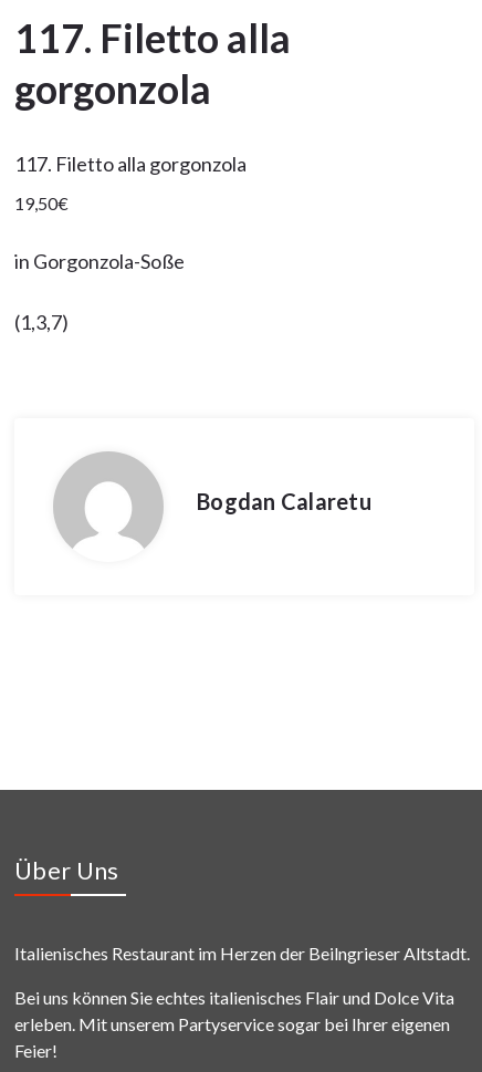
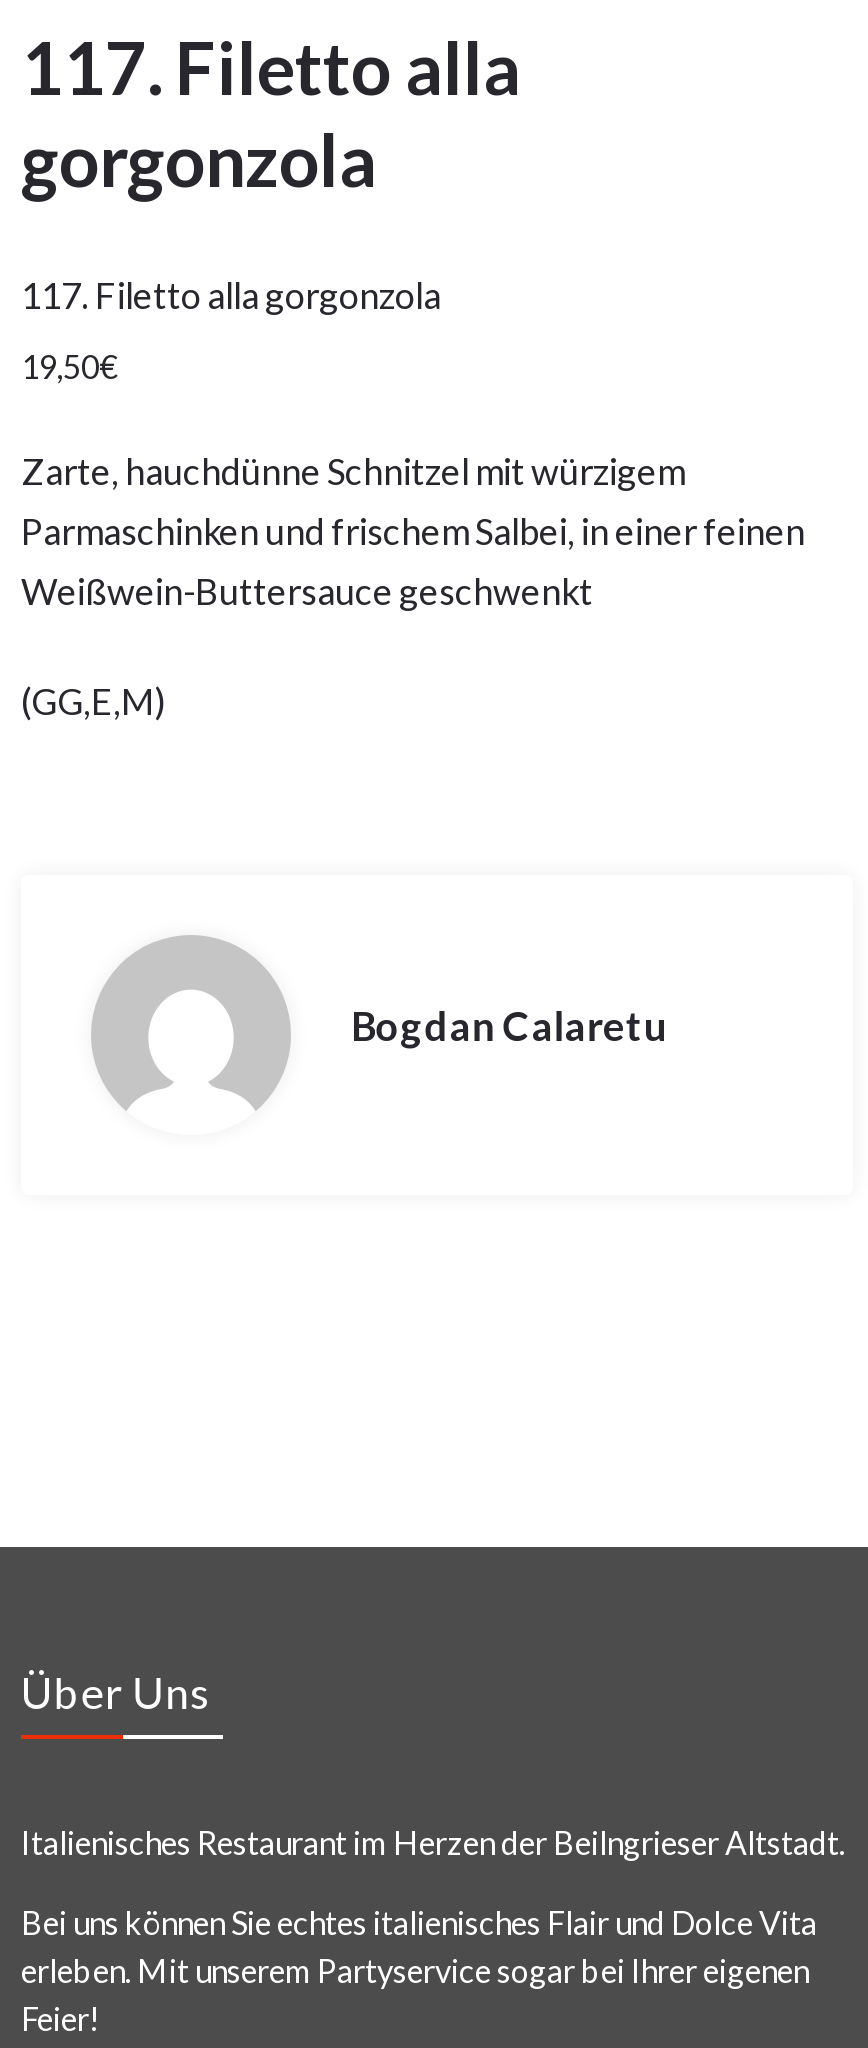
[14,249,185,274] in Gorgonzola-Soße -> [21,448,805,612] Zarte, hauchdünne Schnitzel mit würzigem | Parmaschinken und frischem Salbei, in einer feinen | Weißwein-Buttersauce geschwenkt
[14,310,69,335] (1,3,7) -> [21,678,167,722] (GG,E,M)

